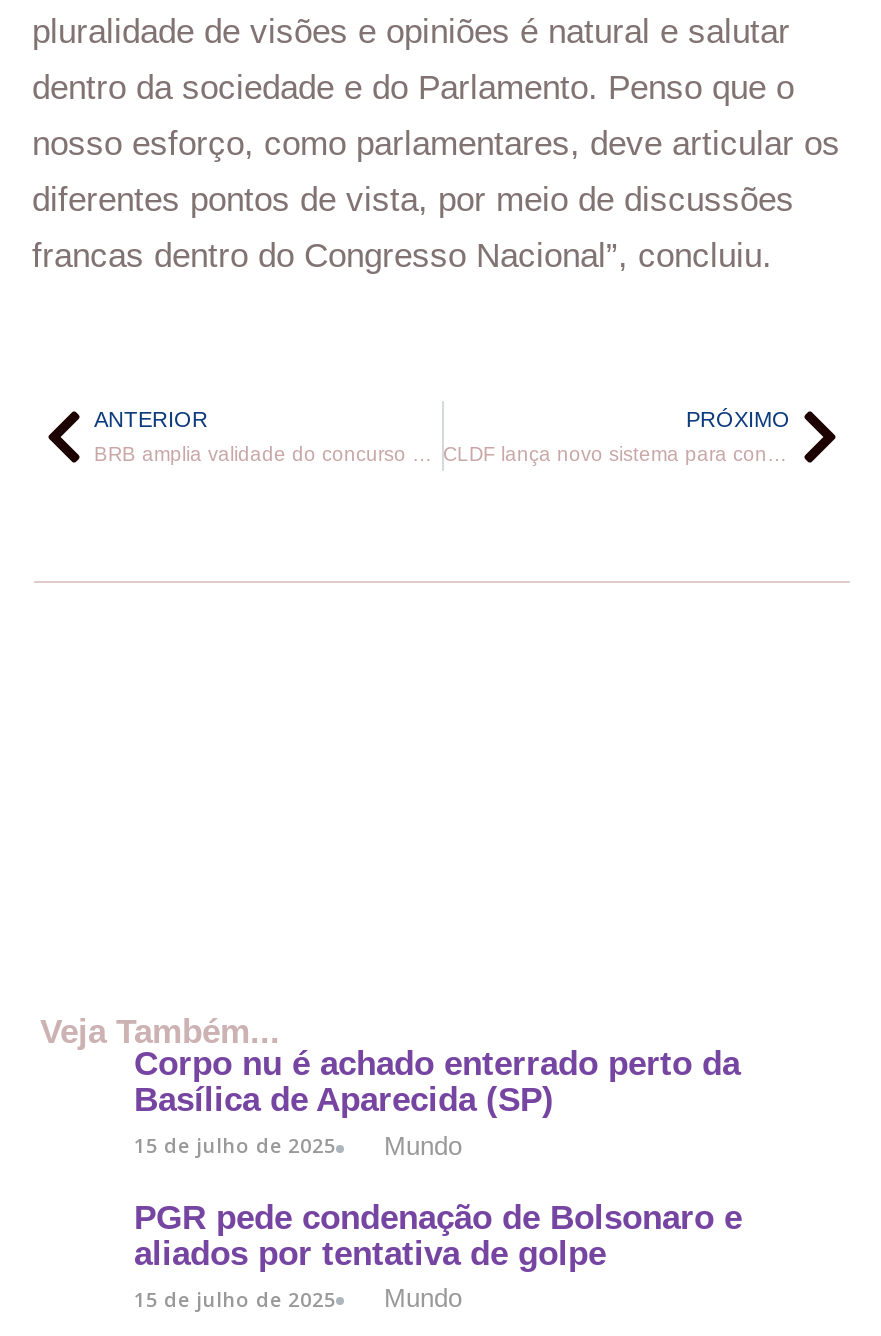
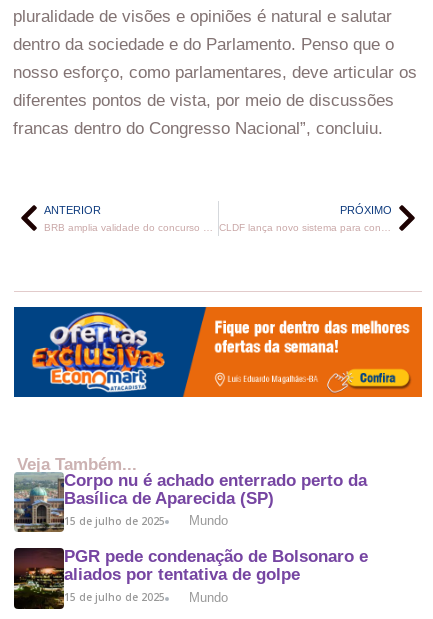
none -> [13,306,423,398] [image]
none -> [13,477,65,533] [image]
none -> [13,547,65,610] [image]

